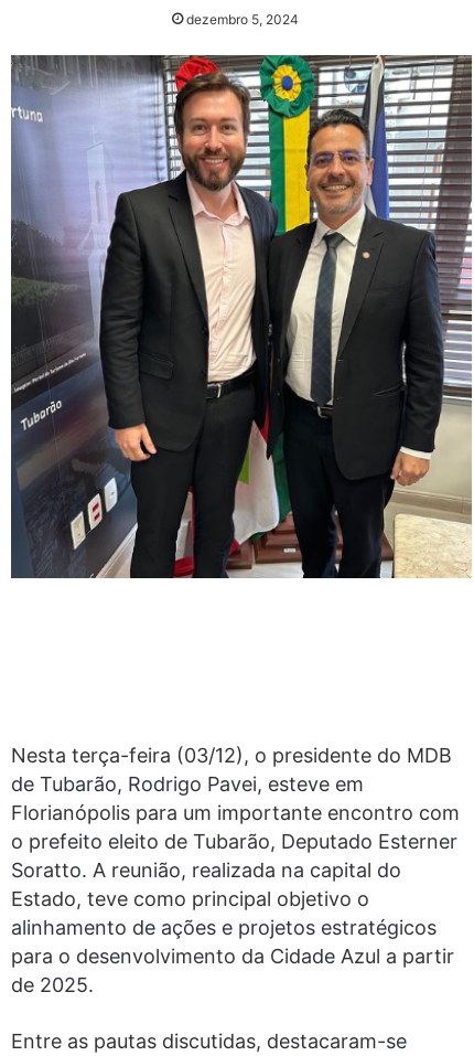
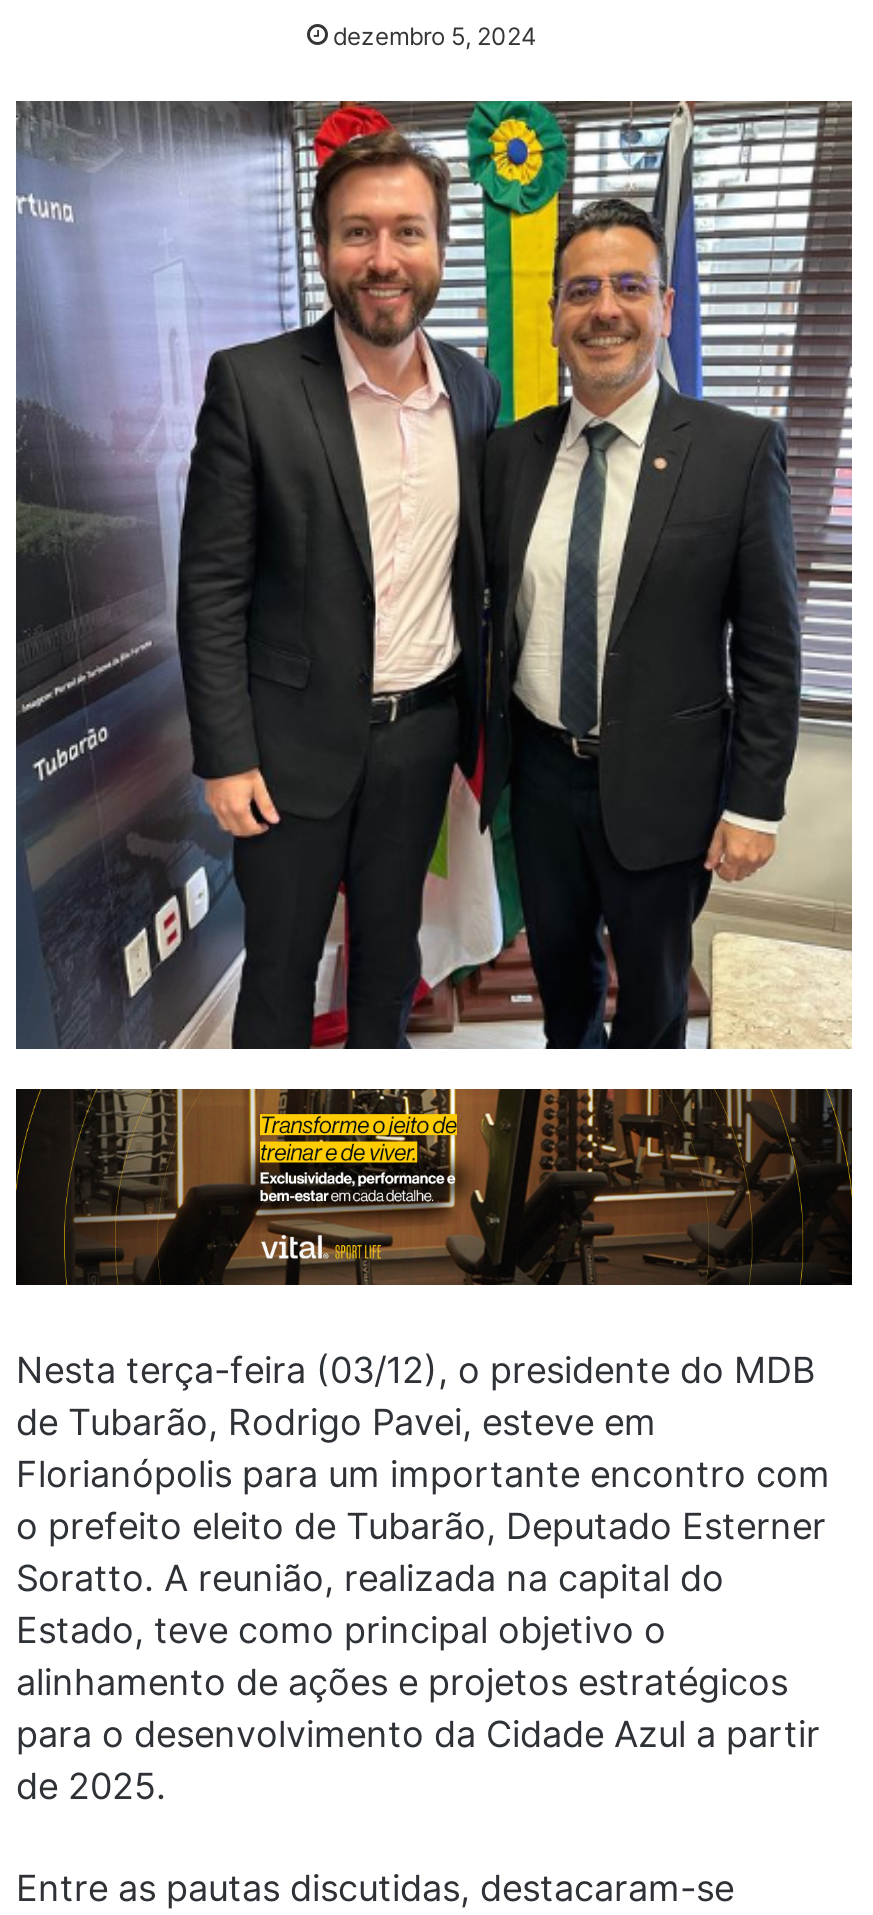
none -> [14,1087,854,1287] [image]

